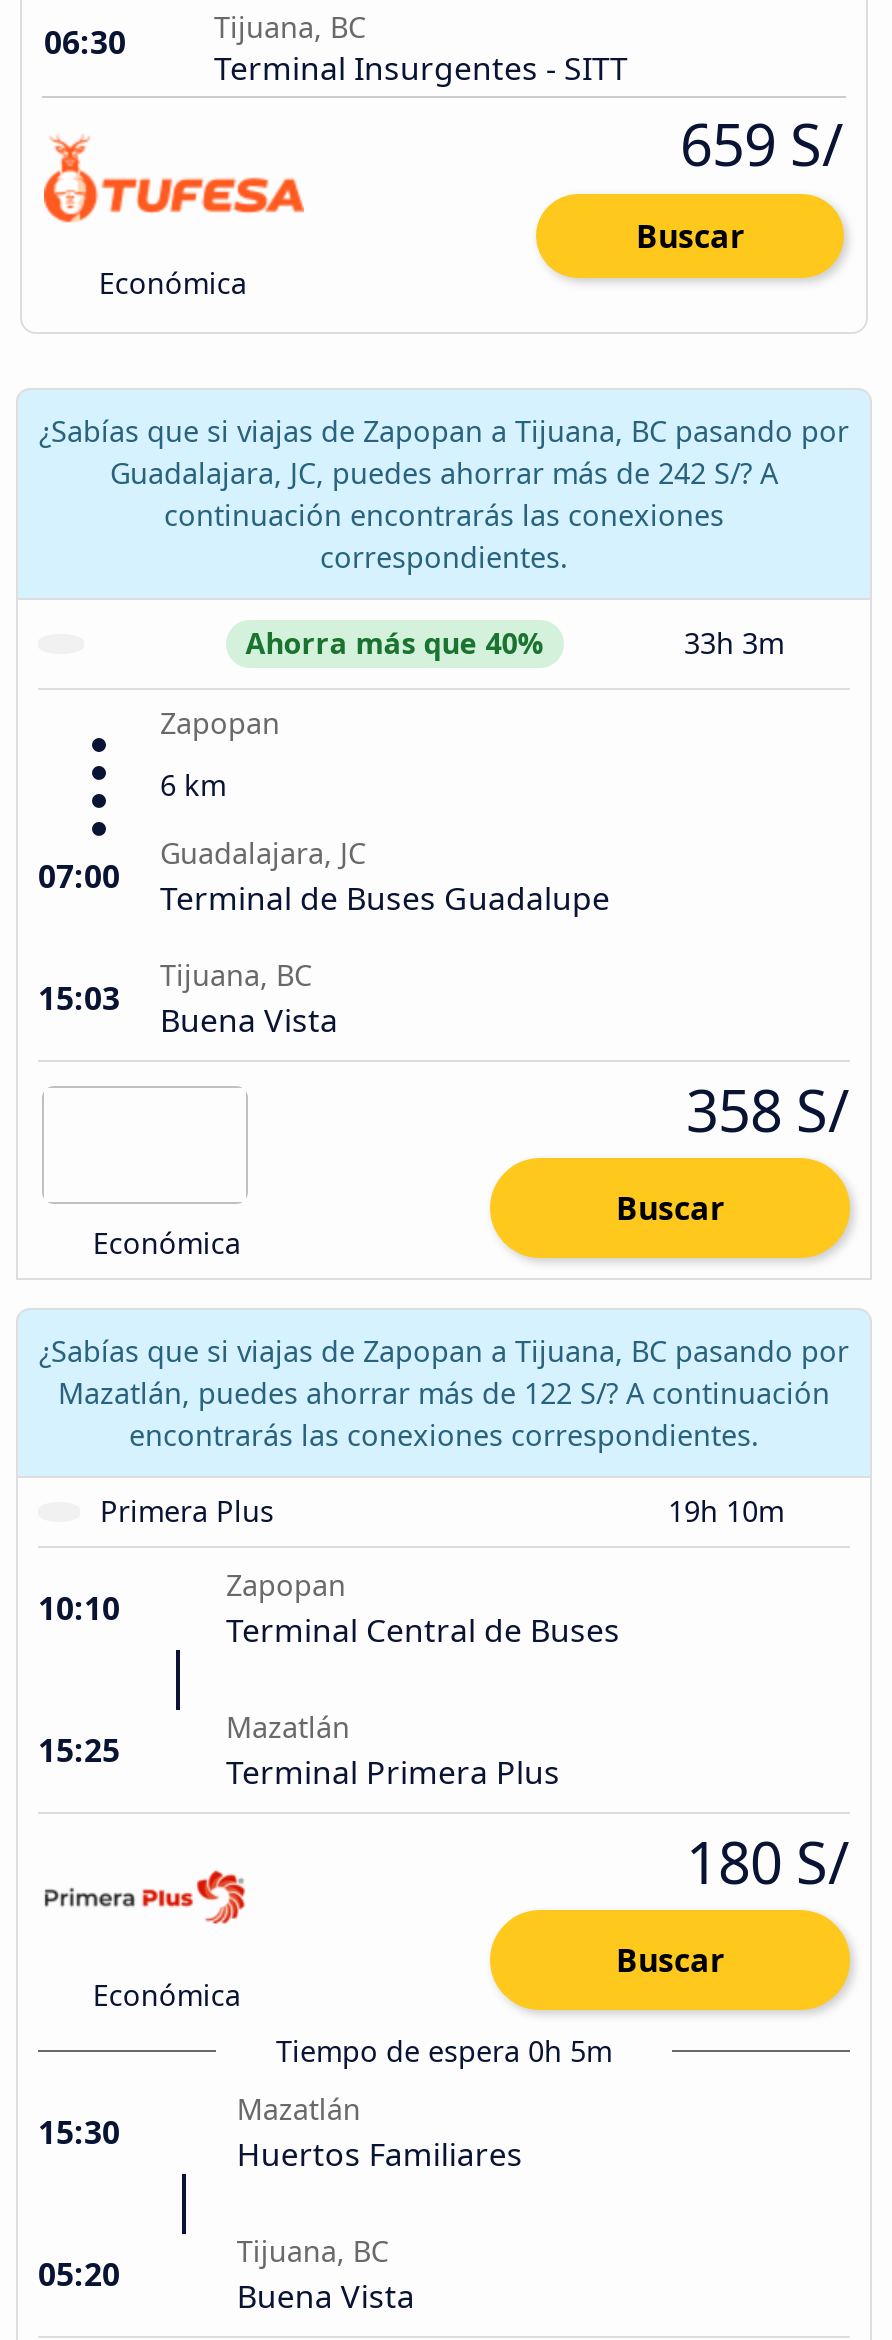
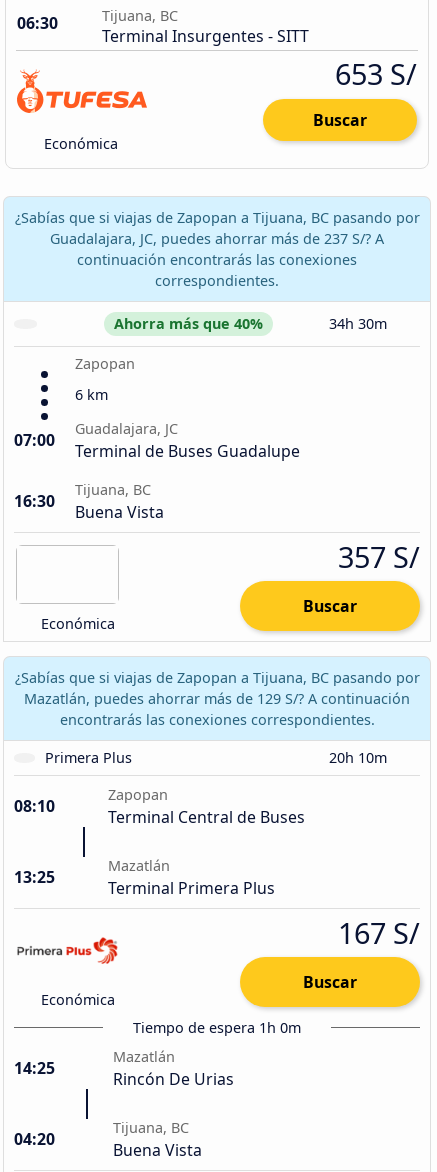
[680,104,844,182] 659 S/ -> [335,54,417,93] 653 S/
[110,453,778,491] Guadalajara, JC, puedes ahorrar más de 242 S/? A -> [50,229,384,248] Guadalajara, JC, puedes ahorrar más de 237 S/? A
[684,623,792,661] 33h 3m -> [329,314,391,333] 34h 30m
[38,975,338,1041] 15:03 Buena Vista -> [14,490,164,523] 16:30 Buena Vista
[686,1069,850,1147] 358 S/ -> [338,537,420,576] 357 S/
[58,1374,830,1412] Mazatlán, puedes ahorrar más de 122 S/? A continuación -> [24,689,410,708] Mazatlán, puedes ahorrar más de 129 S/? A continuación
[668,1492,792,1530] 19h 10m -> [329,748,391,767] 20h 10m
[38,1586,120,1630] 10:10 -> [14,795,55,817] 08:10
[38,1728,120,1772] 15:25 -> [14,866,55,888] 13:25
[686,1822,850,1900] 180 S/ -> [338,913,420,952] 167 S/
[276,2032,612,2070] Tiempo de espera 0h 5m -> [133,1018,301,1037] Tiempo de espera 1h 0m
[38,2110,120,2154] 15:30 -> [14,1057,55,1079] 14:25
[237,2132,523,2176] Huertos Familiares -> [113,1068,234,1090] Rincón De Urias
[38,2252,120,2296] 05:20 -> [14,1128,55,1150] 04:20

